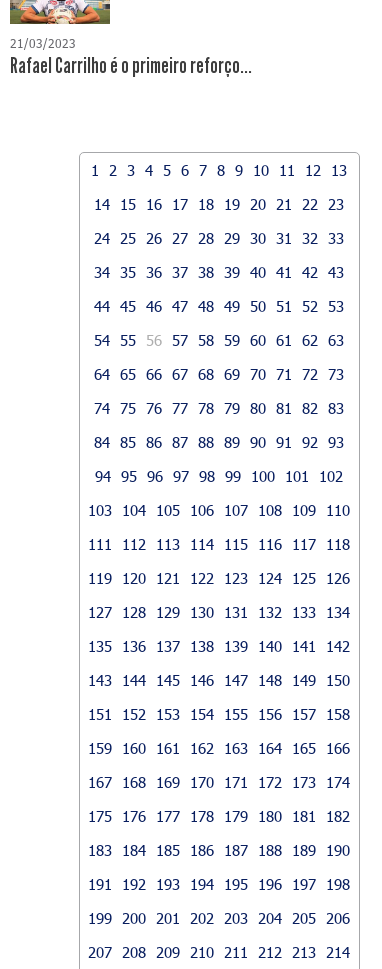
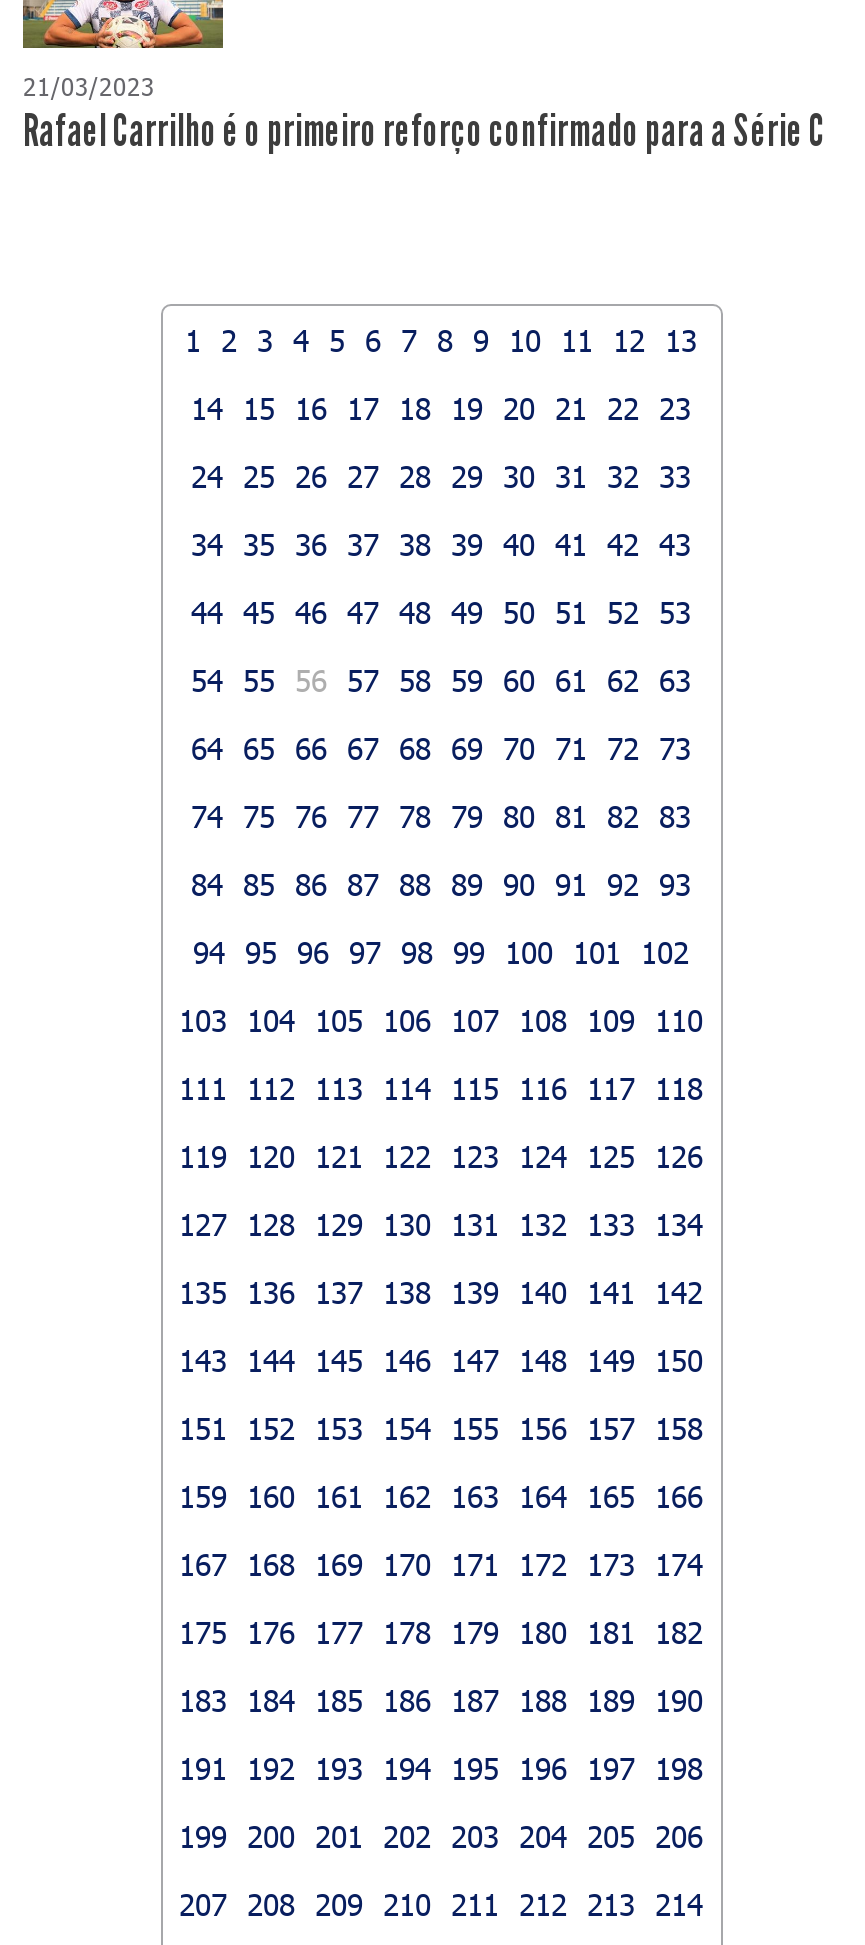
[10,53,252,79] Rafael Carrilho é o primeiro reforço... -> [23,105,825,157] Rafael Carrilho é o primeiro reforço confirmado para a Série C

